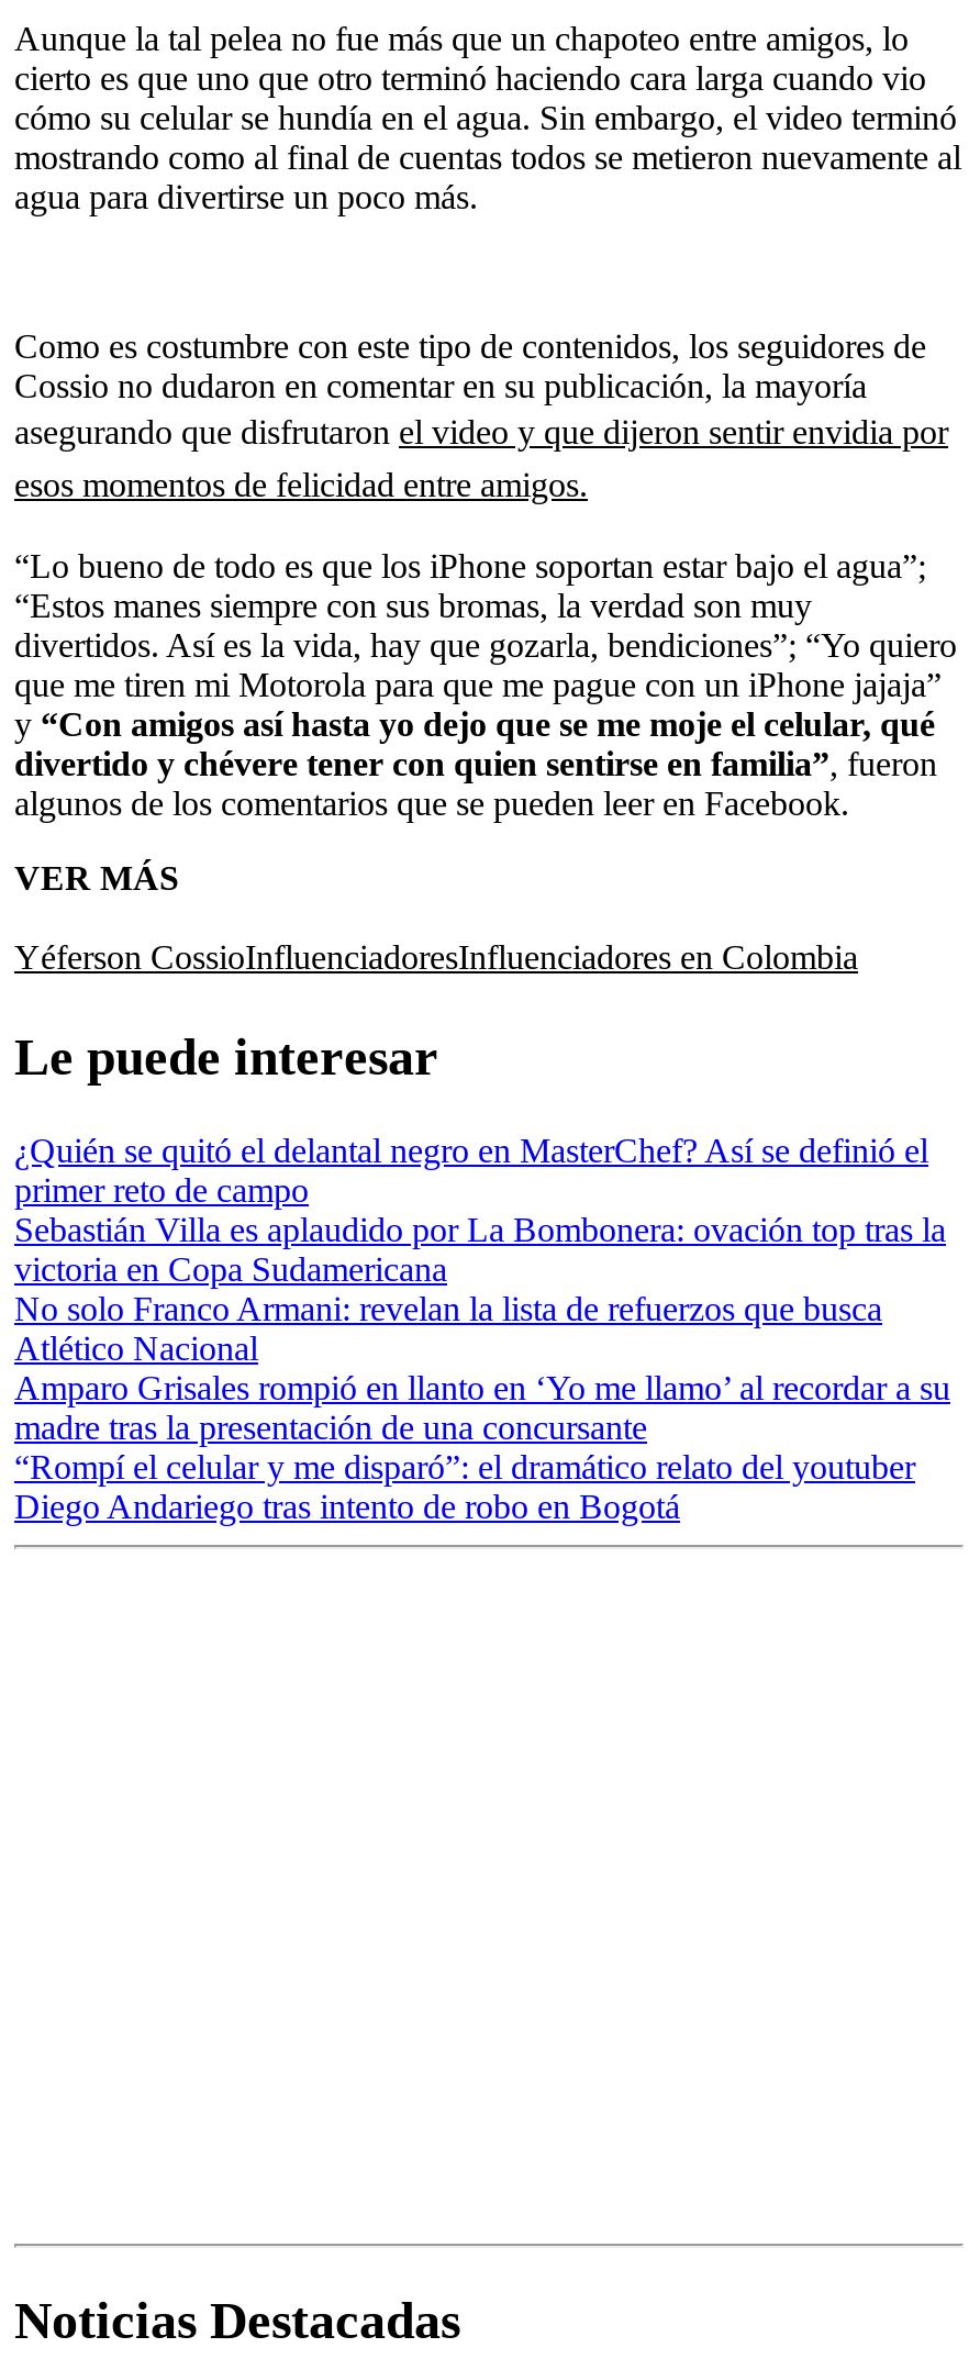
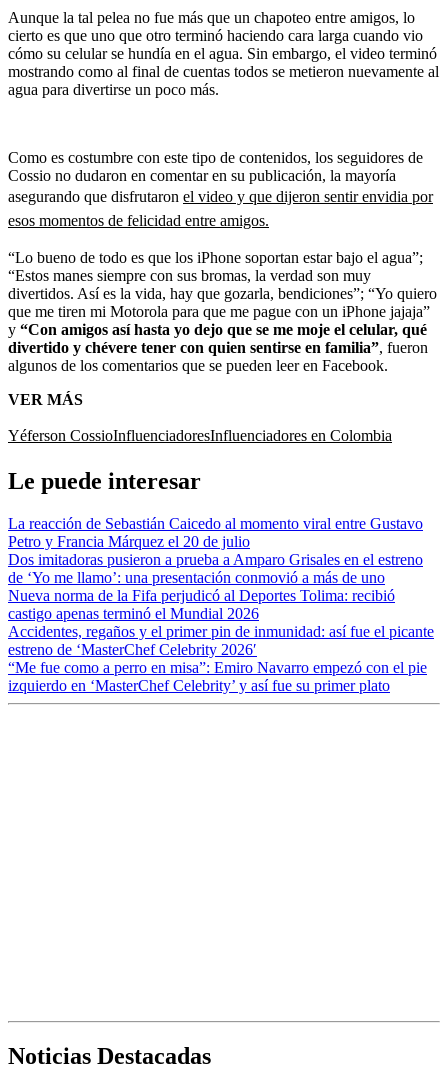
[14,1131,950,1525] ¿Quién se quitó el delantal negro en MasterChef? Así se definió el | primer reto de campo | Sebastián Villa es aplaudido por La Bombonera: ovación top tras la | victoria en Copa Sudamericana | No solo Franco Armani: revelan la lista de refuerzos que busca | Atlético Nacional | Amparo Grisales rompió en llanto en ‘Yo me llamo’ al recordar a su | madre tras la presentación de una concursante | “Rompí el celular y me disparó”: el dramático relato del youtuber | Diego Andariego tras intento de robo en Bogotá -> [8,515,434,694] La reacción de Sebastián Caicedo al momento viral entre Gustavo | Petro y Francia Márquez el 20 de julio | Dos imitadoras pusieron a prueba a Amparo Grisales en el estreno | de ‘Yo me llamo’: una presentación conmovió a más de uno | Nueva norma de la Fifa perjudicó al Deportes Tolima: recibió | castigo apenas terminó el Mundial 2026 | Accidentes, regaños y el primer pin de inmunidad: así fue el picante | estreno de ‘MasterChef Celebrity 2026′ | “Me fue como a perro en misa”: Emiro Navarro empezó con el pie | izquierdo en ‘MasterChef Celebrity’ y así fue su primer plato

